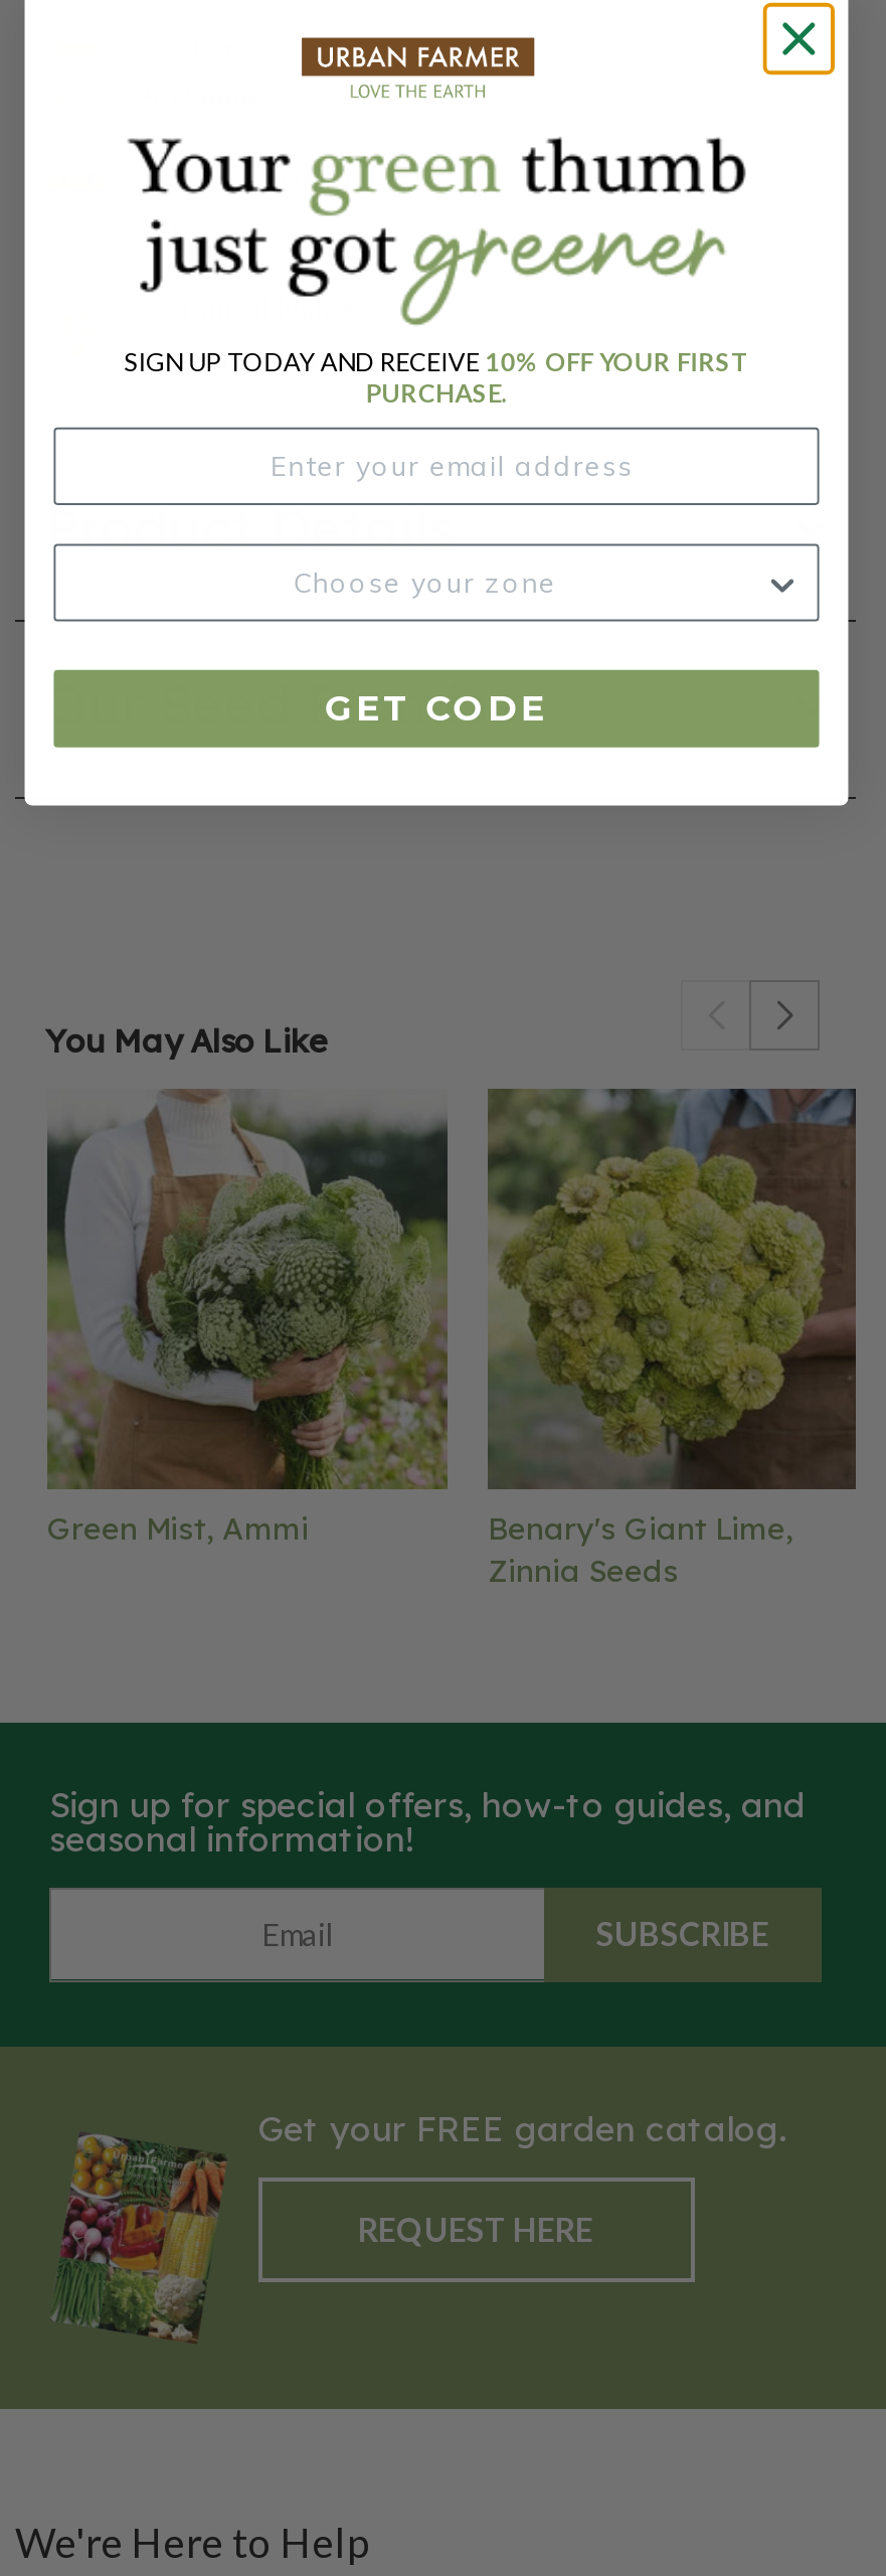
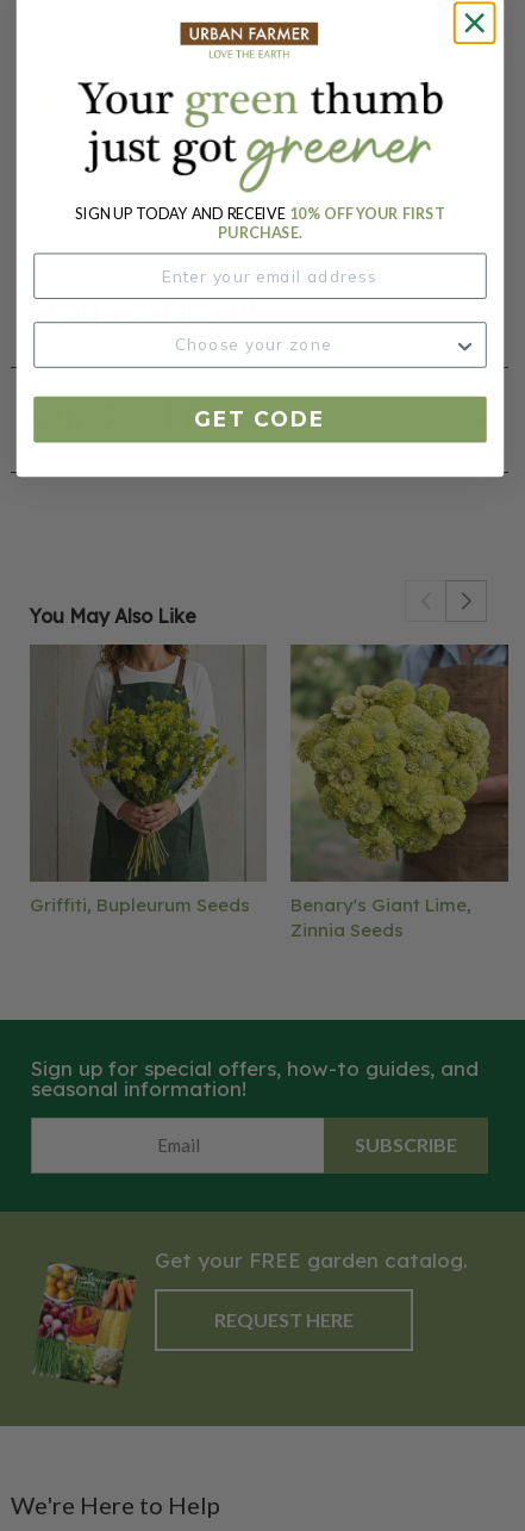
[47,1091,448,1549] [image] | Green Mist, Ammi -> [30,645,265,917] [image] | Griffiti, Bupleurum Seeds

